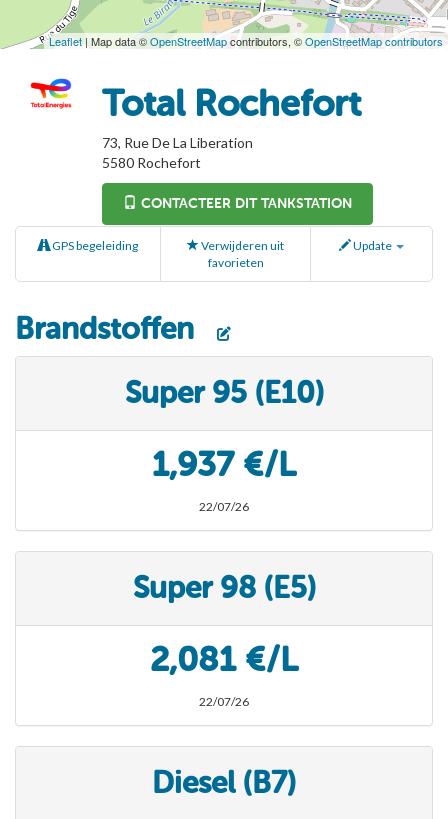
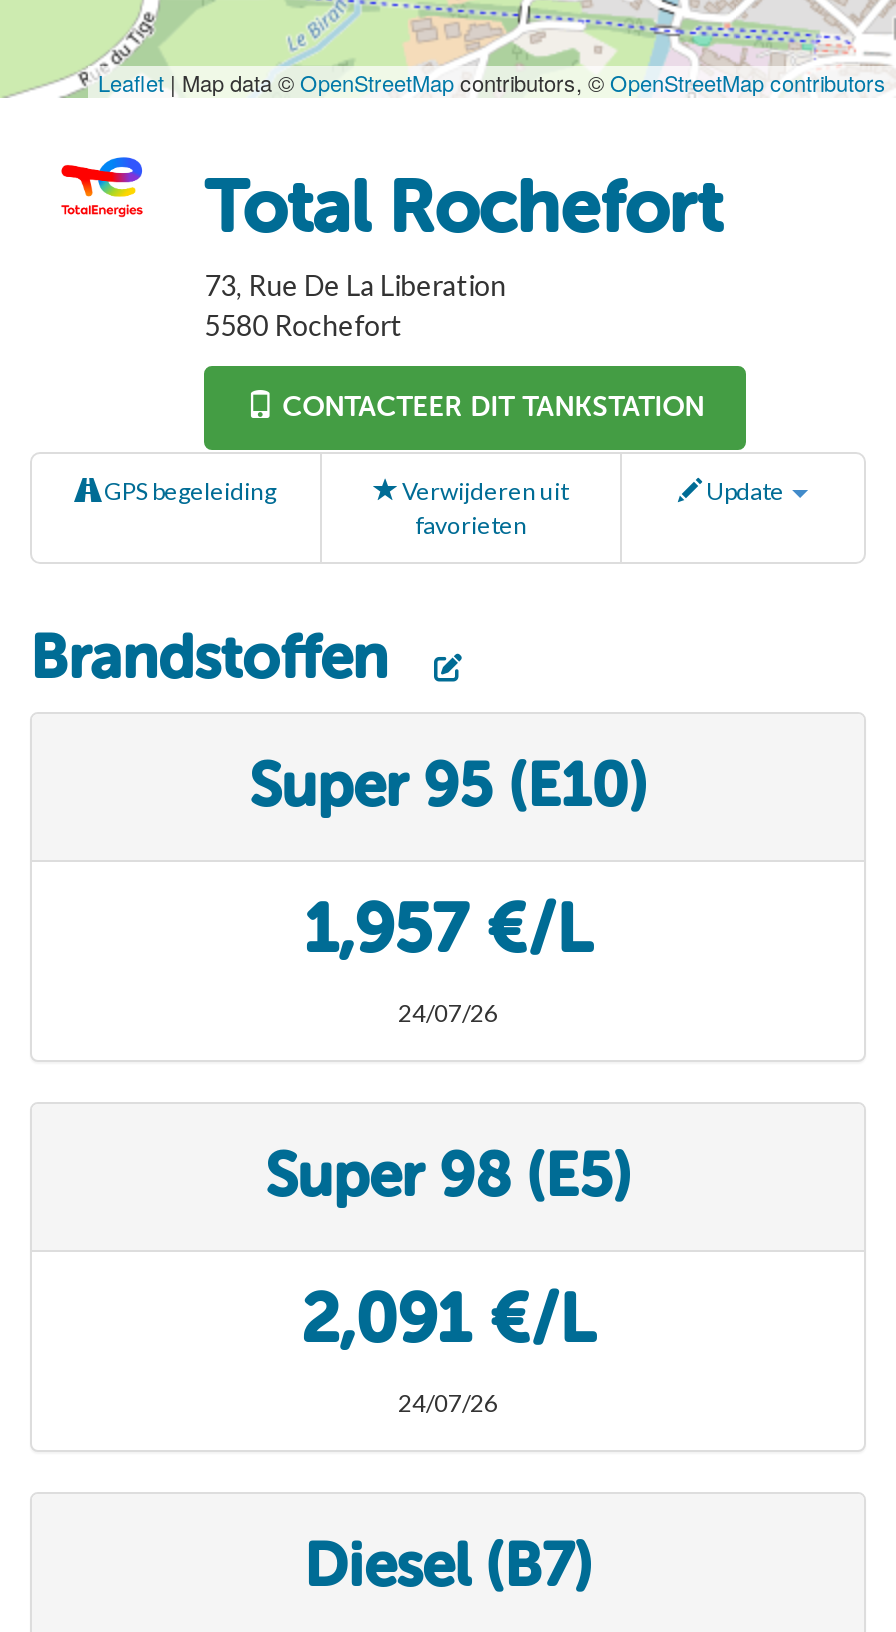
[152,444,296,485] 1,937 €/L -> [304,888,592,970] 1,957 €/L
[199,499,249,514] 22/07/26 -> [398,998,498,1028] 24/07/26
[150,639,298,680] 2,081 €/L -> [301,1278,595,1360] 2,091 €/L
[199,694,249,709] 22/07/26 -> [398,1388,498,1418] 24/07/26

